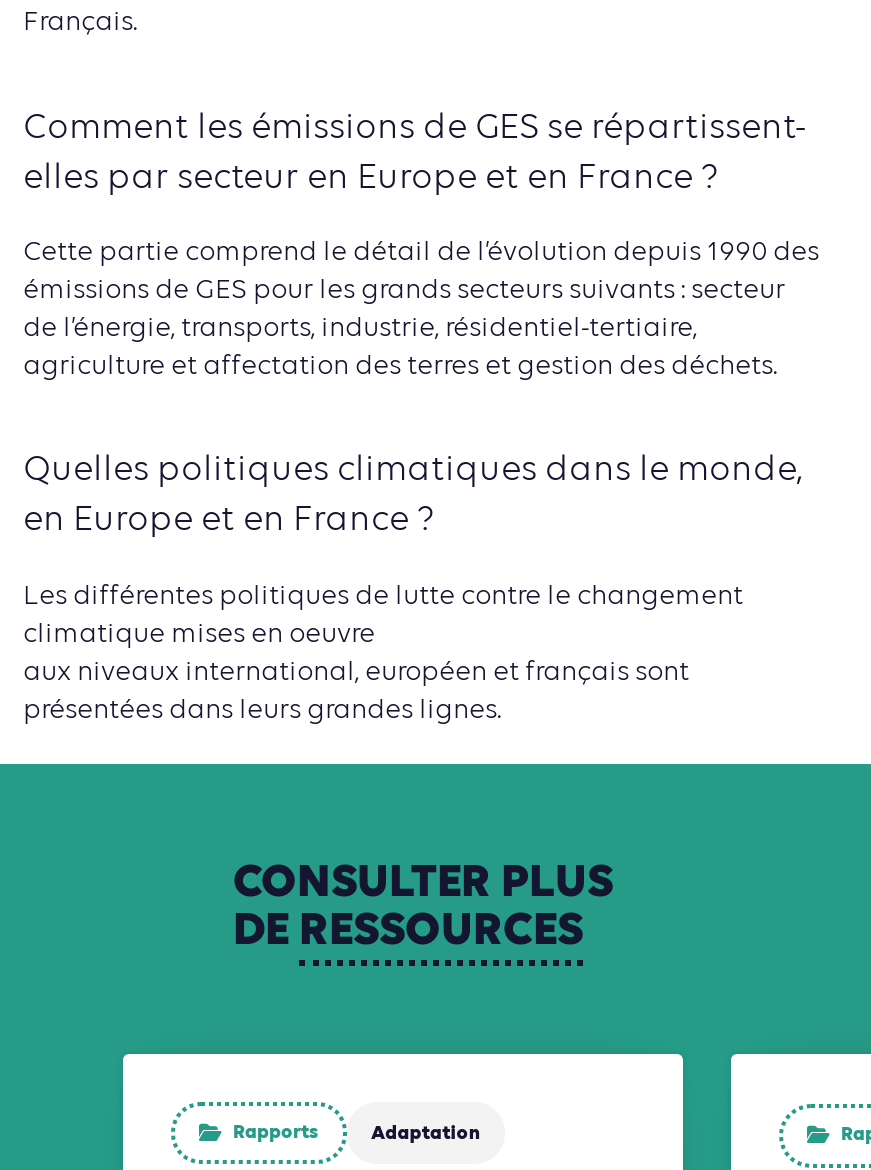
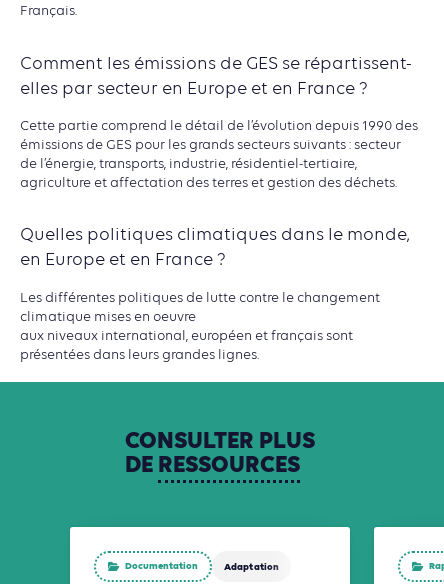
[233,1119,319,1145] Rapports -> [125,560,198,573] Documentation

